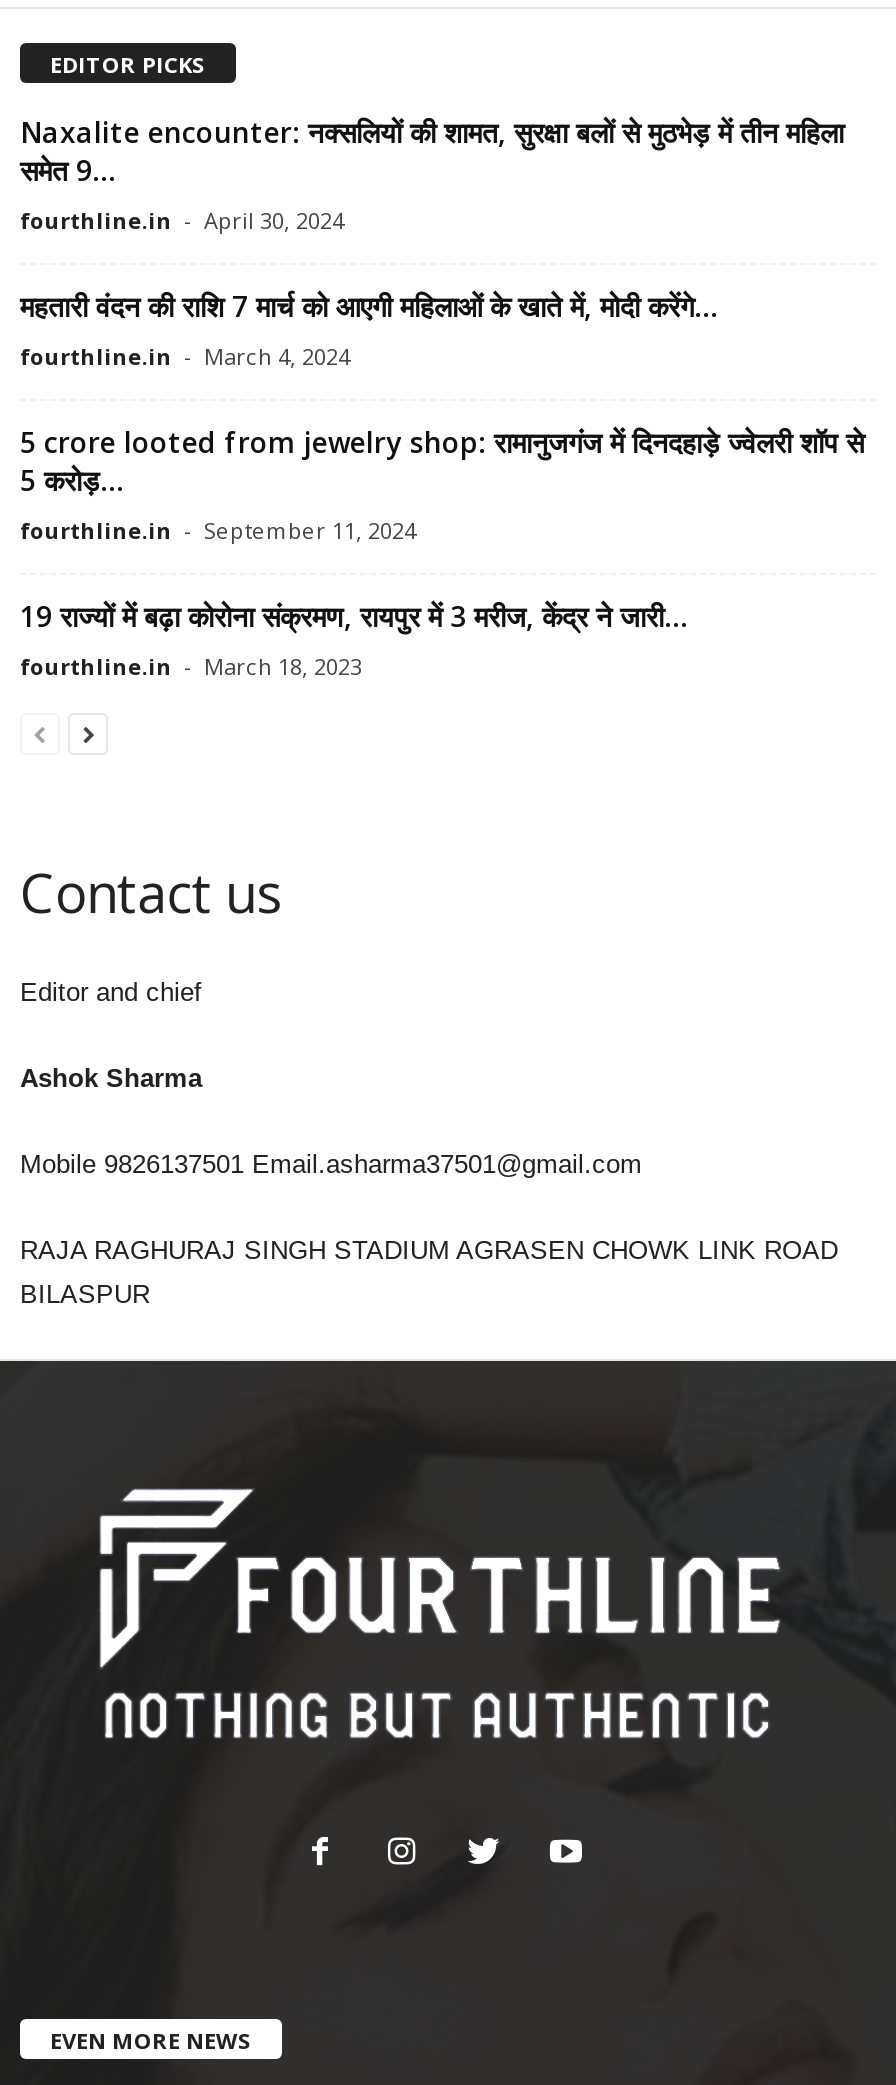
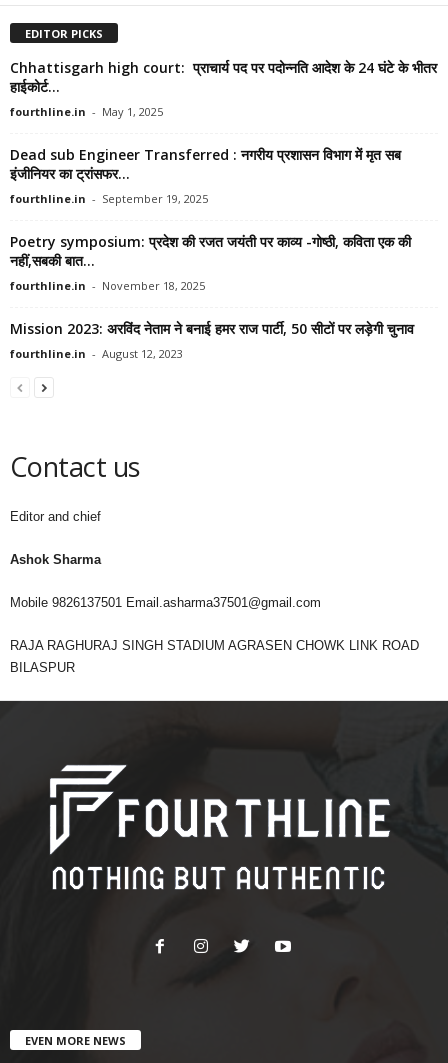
[20,113,844,235] Naxalite encounter: नक्सलियों की शामत, सुरक्षा बलों से मुठभेड़ में तीन महिला | समेत 9... | fourthline.in - April 30, 2024 -> [10,58,437,119] Chhattisgarh high court: प्राचार्य पद पर पदोन्नति आदेश के 24 घंटे के भीतर | हाईकोर्ट... | fourthline.in - May 1, 2025
[20,287,718,371] महतारी वंदन की राशि 7 मार्च को आएगी महिलाओं के खाते में, मोदी करेंगे... | fourthline.in - March 4, 2024 -> [10,145,401,206] Dead sub Engineer Transferred : नगरीय प्रशासन विभाग में मृत सब | इंजीनियर का ट्रांसफर... | fourthline.in - September 19, 2025
[20,423,864,545] 5 crore looted from jewelry shop: रामानुजगंज में दिनदहाड़े ज्वेलरी शॉप से | 5 करोड़... | fourthline.in - September 11, 2024 -> [10,232,411,293] Poetry symposium: प्रदेश की रजत जयंती पर काव्य -गोष्ठी, कविता एक की | नहीं,सबकी बात... | fourthline.in - November 18, 2025
[20,597,688,681] 19 राज्यों में बढ़ा कोरोना संक्रमण, रायपुर में 3 मरीज, केंद्र ने जारी... | fourthline.in - March 18, 2023 -> [10,319,414,361] Mission 2023: अरविंद नेताम ने बनाई हमर राज पार्टी, 50 सीटों पर लड़ेगी चुनाव | fourthline.in - August 12, 2023

